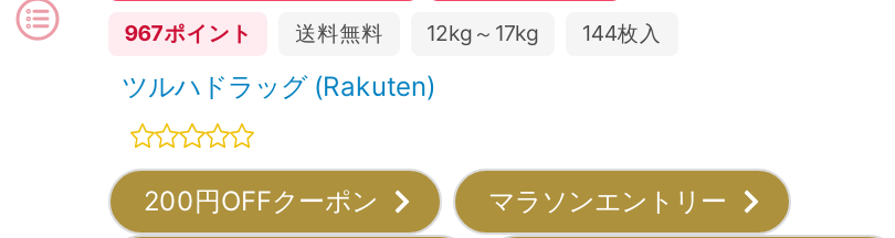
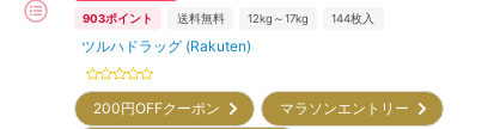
[124,21,661,45] 967ポイント 送料無料 12kg～17kg 144枚入 -> [83,11,375,25] 903ポイント 送料無料 12kg～17kg 144枚入

